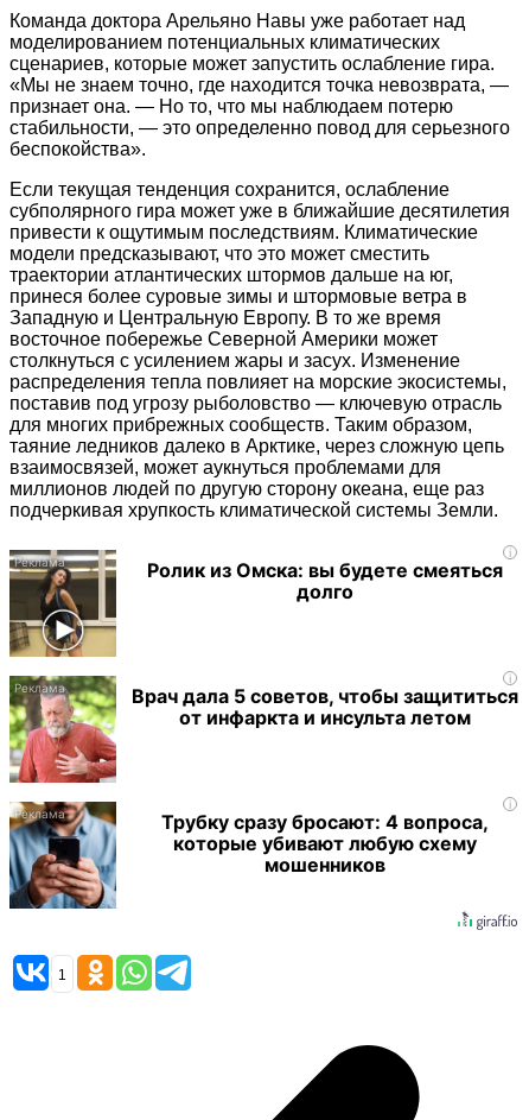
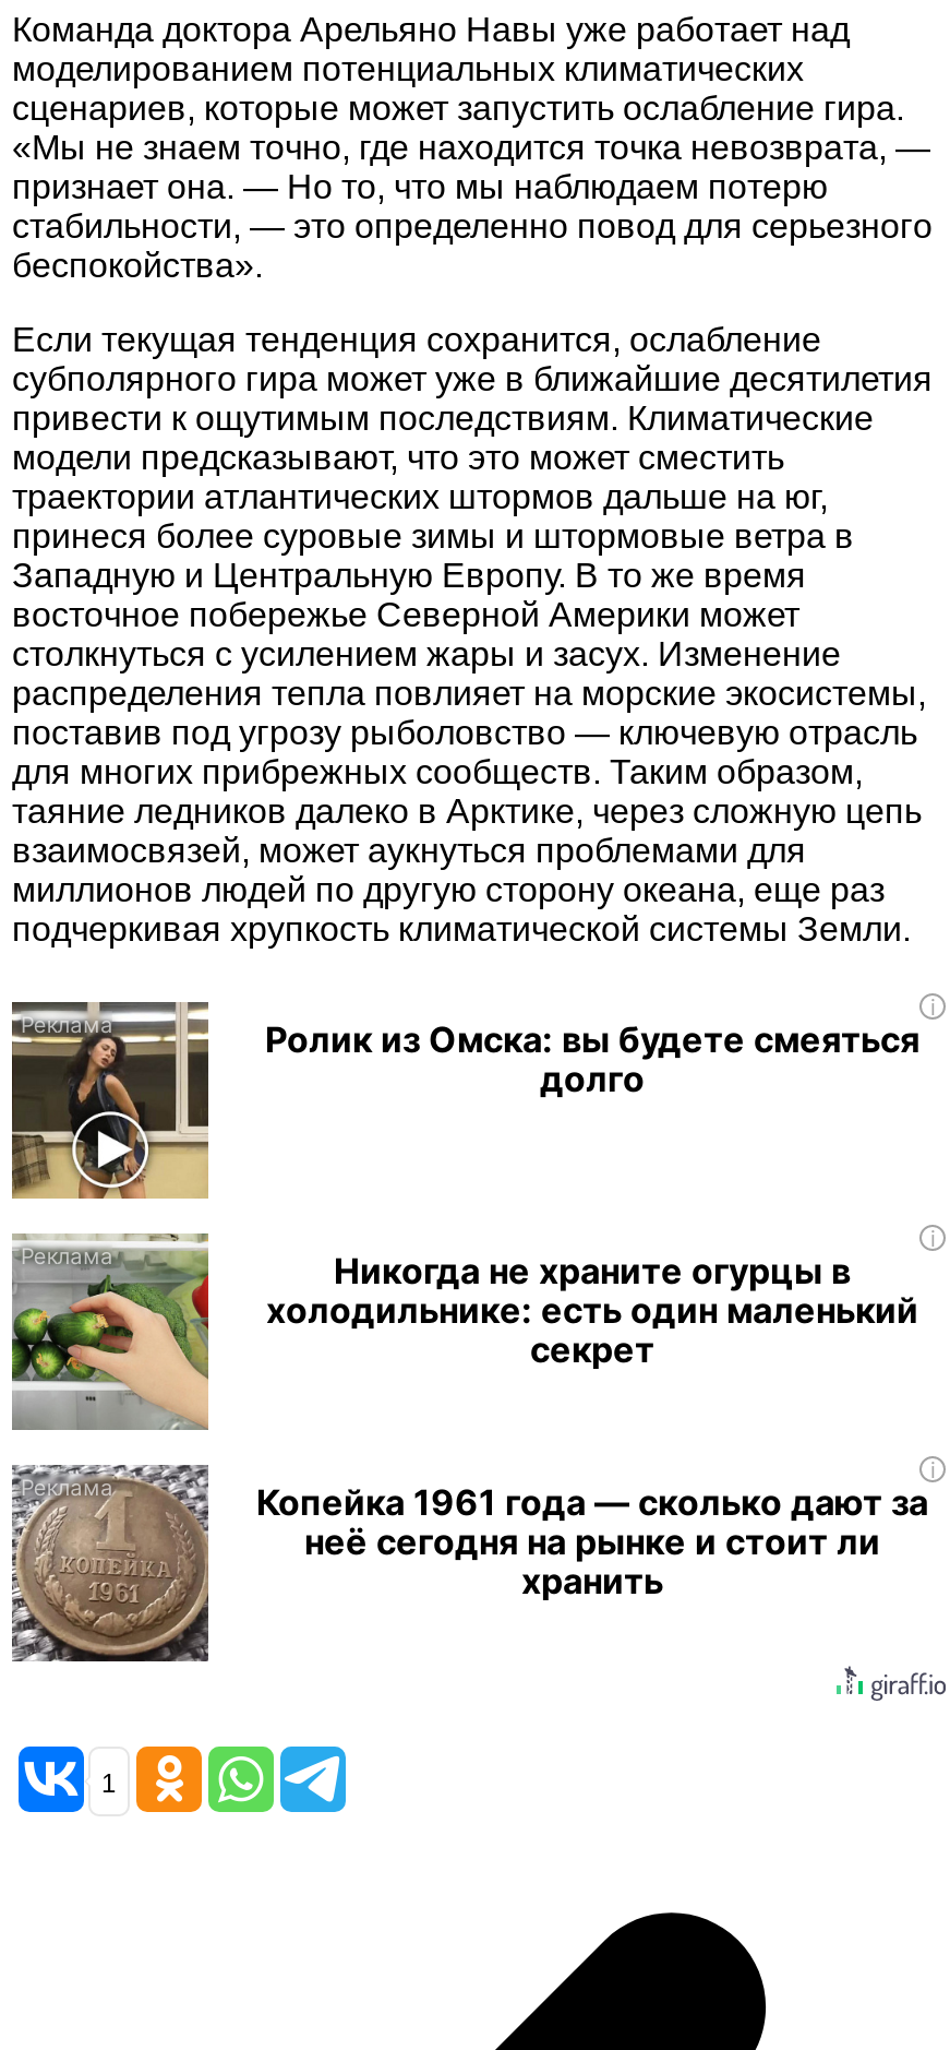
[8,676,518,784] [image] | Врач дала 5 советов, чтобы защититься | от инфаркта и инсульта летом -> [10,1233,918,1430] [image] | Никогда не храните огурцы в | холодильнике: есть один маленький | секрет
[9,802,489,910] [image] | Трубку сразу бросают: 4 вопроса, | которые убивают любую схему | мошенников -> [10,1463,928,1664] [image] | Копейка 1961 года — сколько дают за | неё сегодня на рынке и стоит ли | хранить

